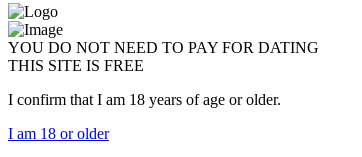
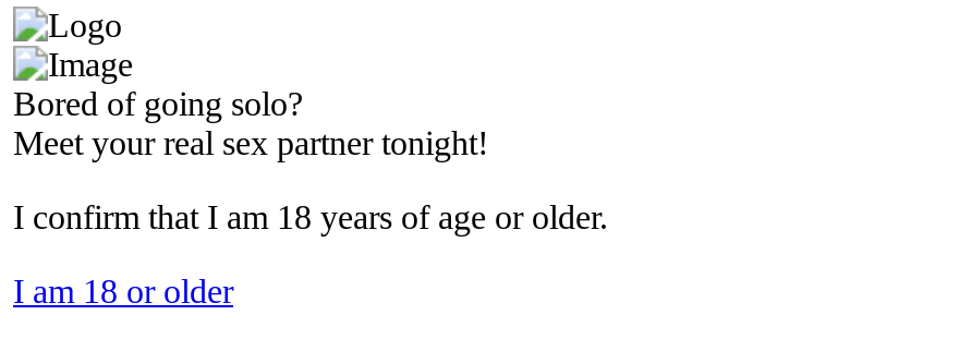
[8,39,319,74] YOU DO NOT NEED TO PAY FOR DATING | THIS SITE IS FREE -> [13,85,488,161] Bored of going solo? | Meet your real sex partner tonight!

